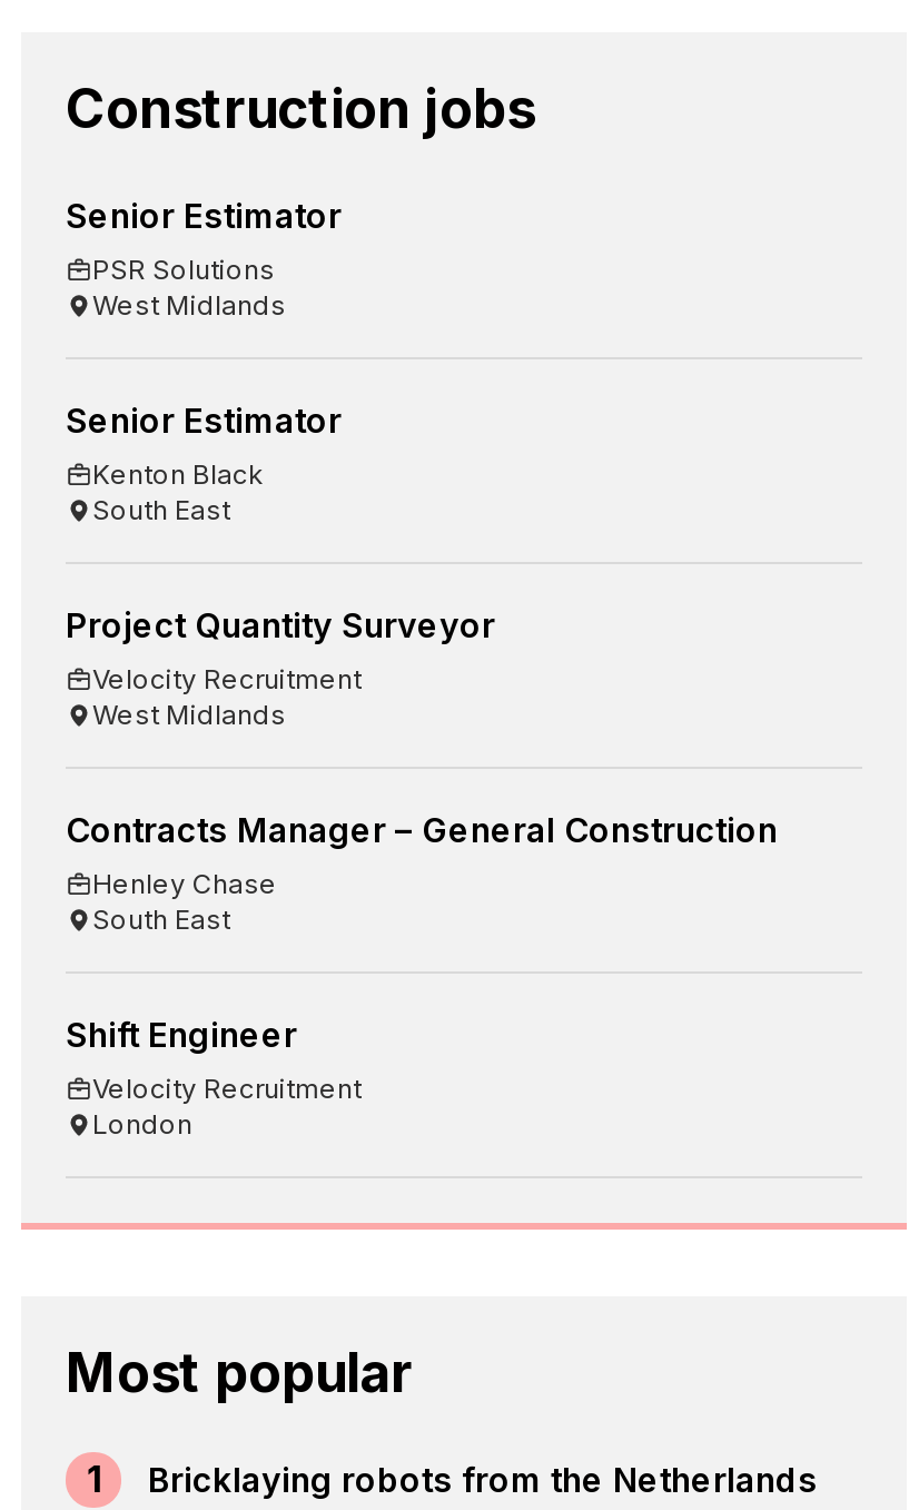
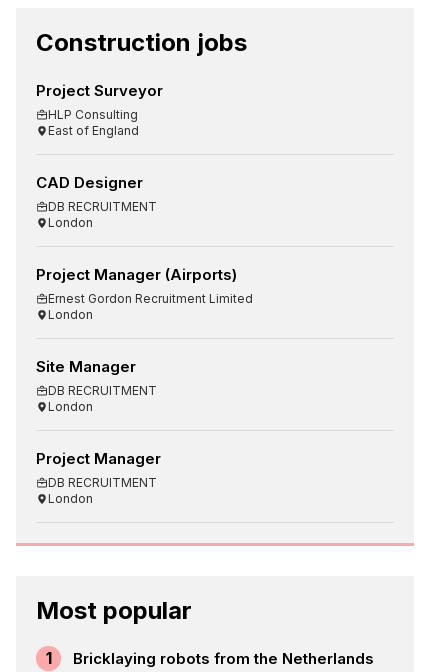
[66,194,342,321] Senior Estimator | PSR Solutions | West Midlands -> [36,81,163,138] Project Surveyor | HLP Consulting | East of England
[66,399,342,526] Senior Estimator | Kenton Black | South East -> [36,173,157,230] CAD Designer | DB RECRUITMENT | London
[66,604,495,731] Project Quantity Surveyor | Velocity Recruitment | West Midlands -> [36,265,253,322] Project Manager (Airports) | Ernest Gordon Recruitment Limited | London
[66,809,778,935] Contracts Manager – General Construction | Henley Chase | South East -> [36,357,157,414] Site Manager | DB RECRUITMENT | London
[66,1013,362,1105] Shift Engineer | Velocity Recruitment -> [36,449,161,490] Project Manager | DB RECRUITMENT

